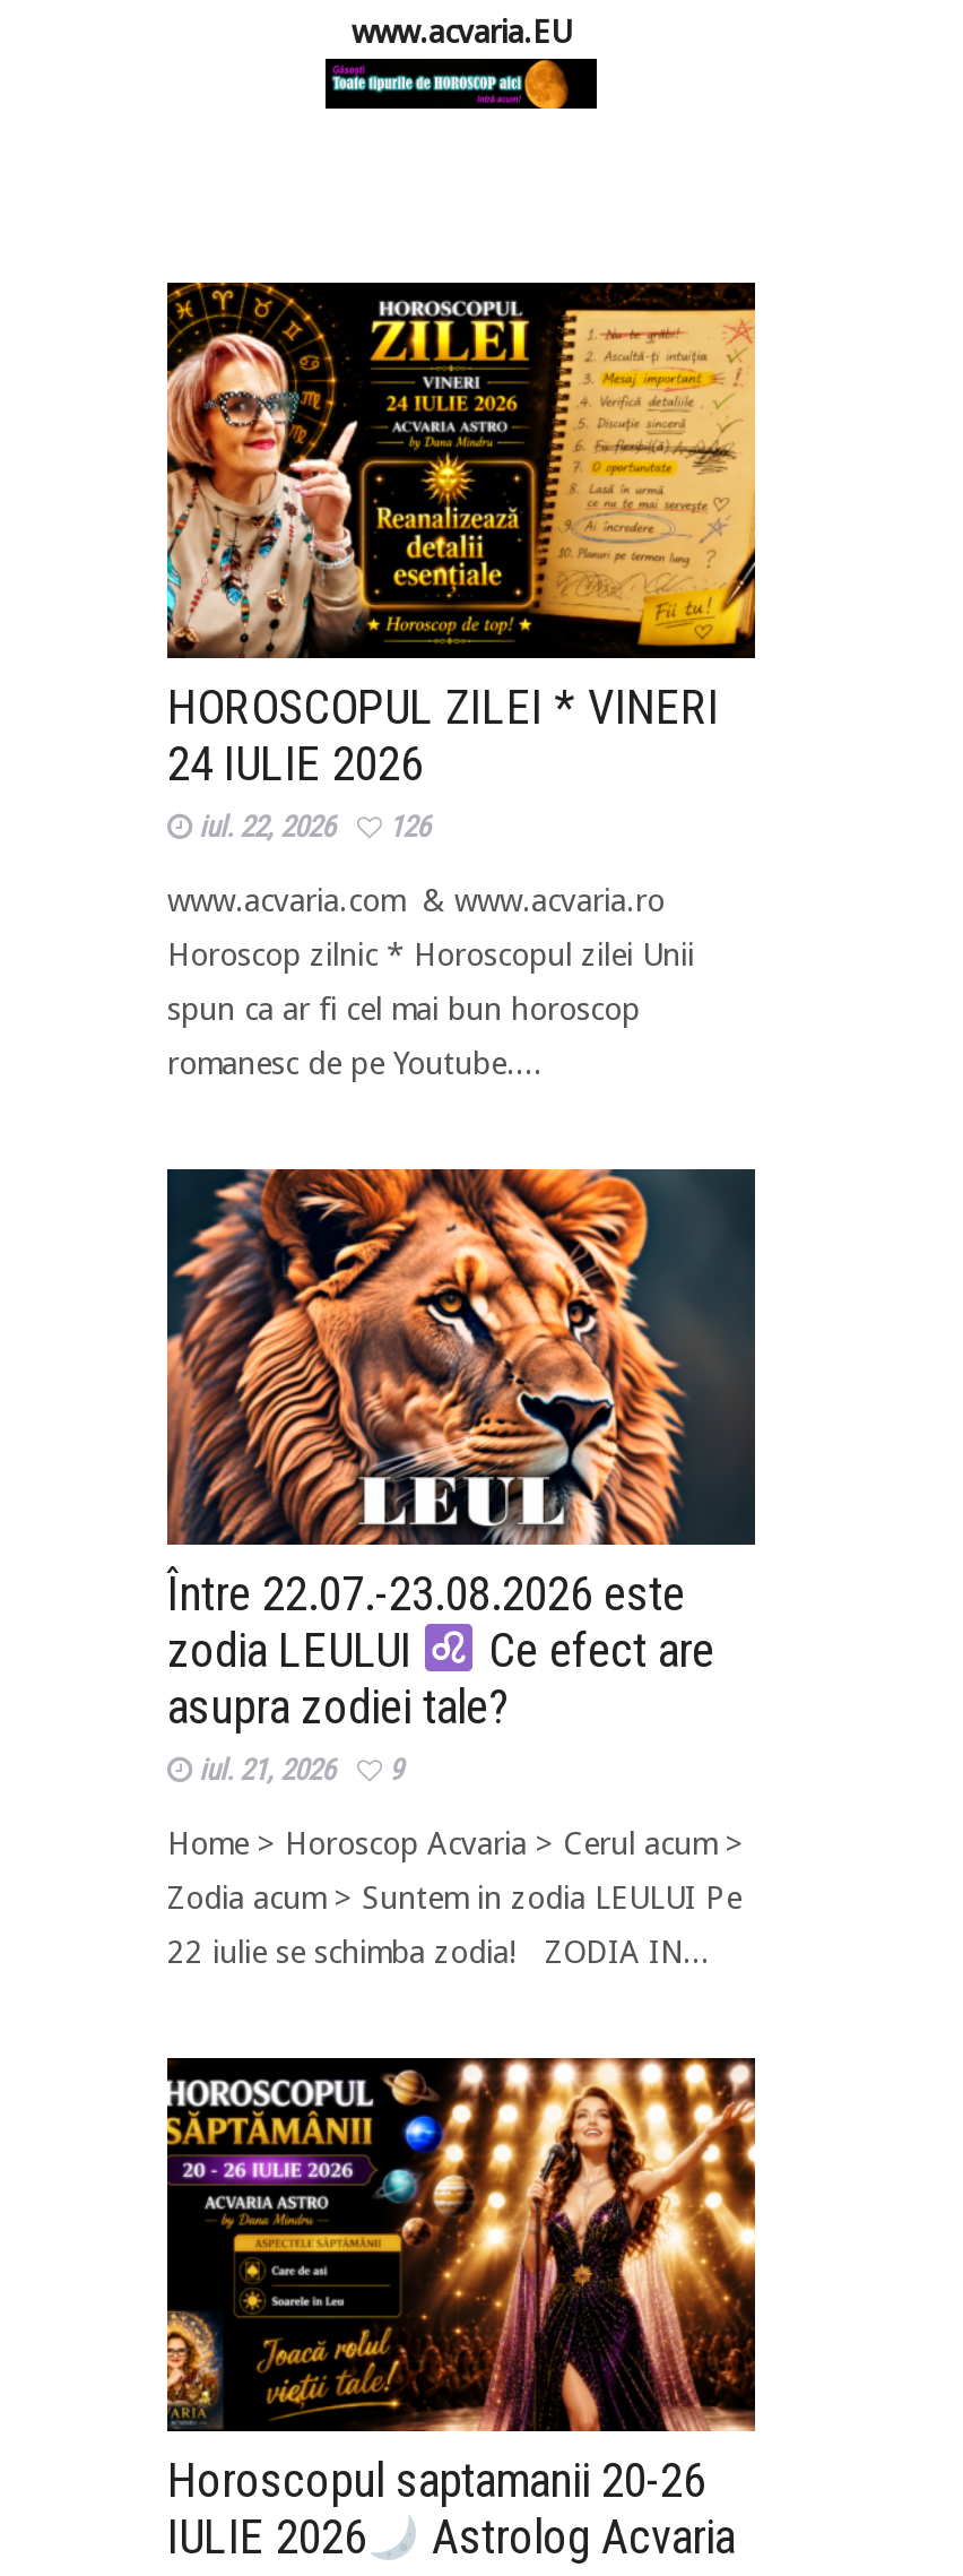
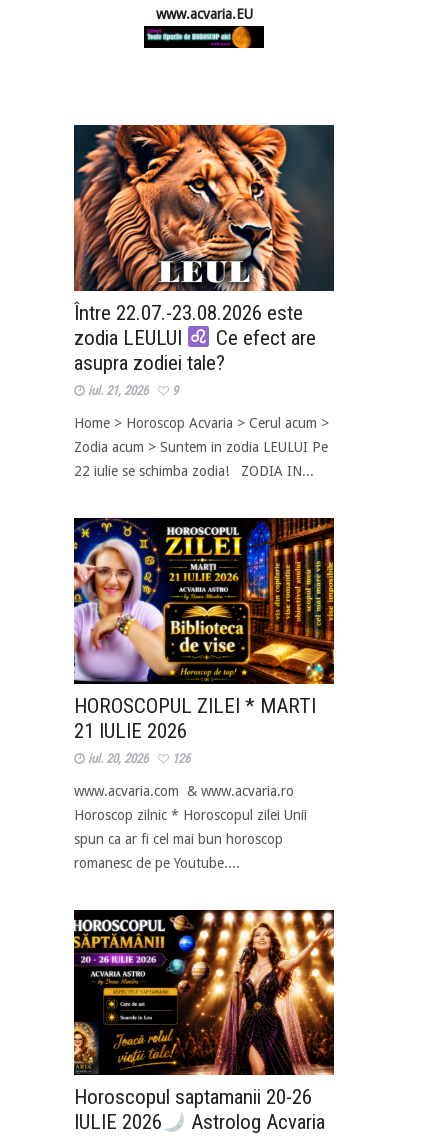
[165,280,757,844] [image] | HOROSCOPUL ZILEI * VINERI | 24 IULIE 2026 | iul. 22, 2026 -> none
moved [167,810,694,1081] -> [74,751,307,871]: 126 | www.acvaria.com & www.acvaria.ro | Horoscop zilnic * Horoscopul zilei Unii | spun ca ar fi cel mai bun horoscop | romanesc de pe Youtube....
moved [165,1165,751,1969] -> [73,123,332,479]: [image] | Între 22.07.-23.08.2026 este | zodia LEULUI | ... | Zodia acum > Suntem in zodia LEULUI Pe | 22 iulie se schimba zodia! ZODIA IN...
none -> [73,517,335,766] [image] | HOROSCOPUL ZILEI * MARTI | 21 IULIE 2026 | iul. 20, 2026

